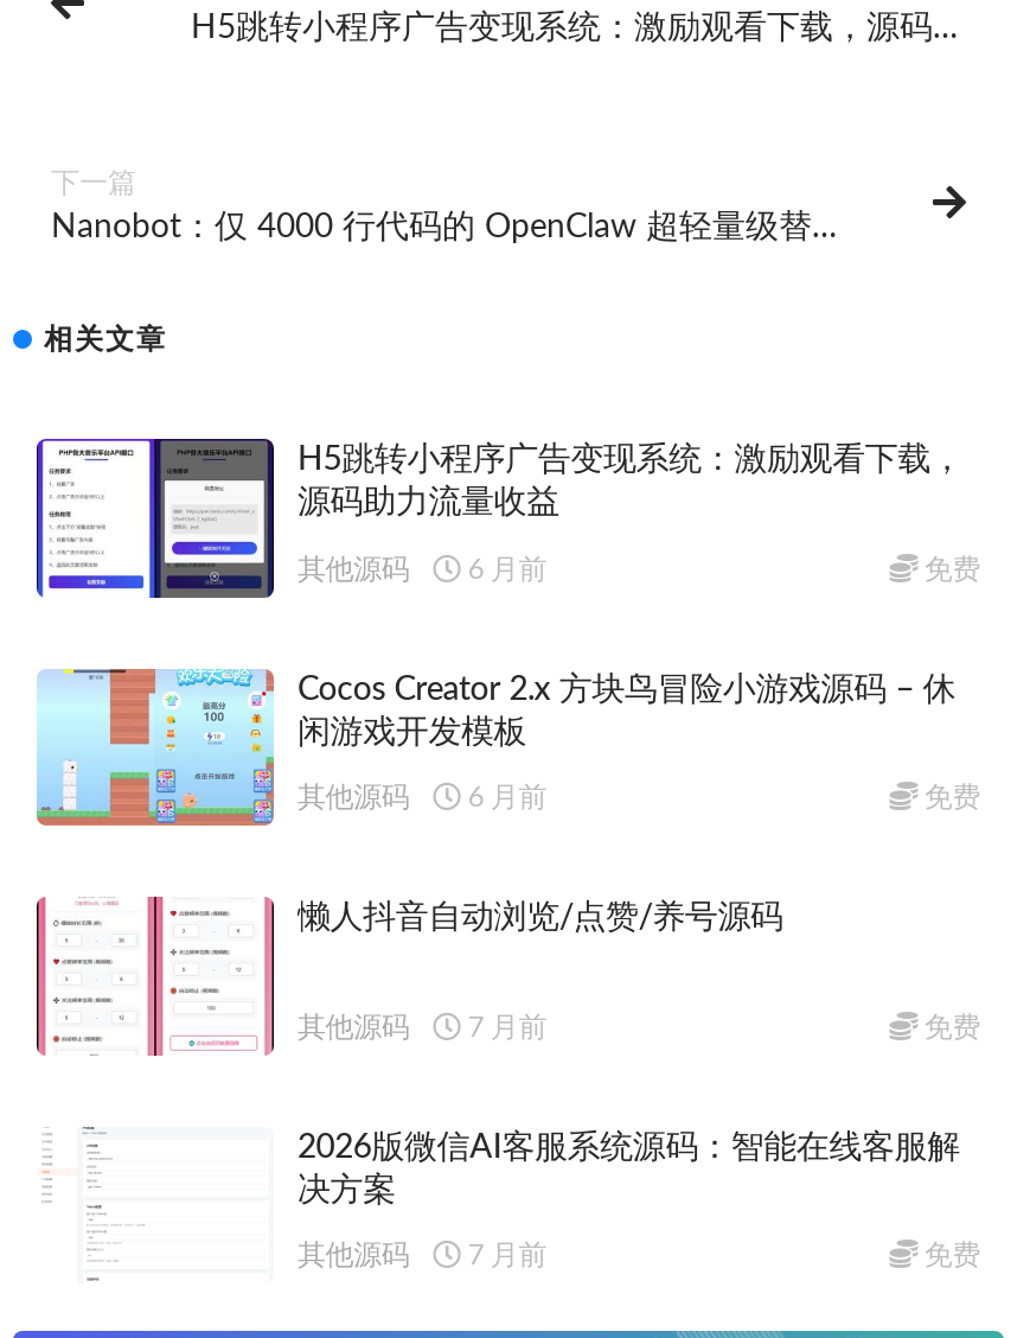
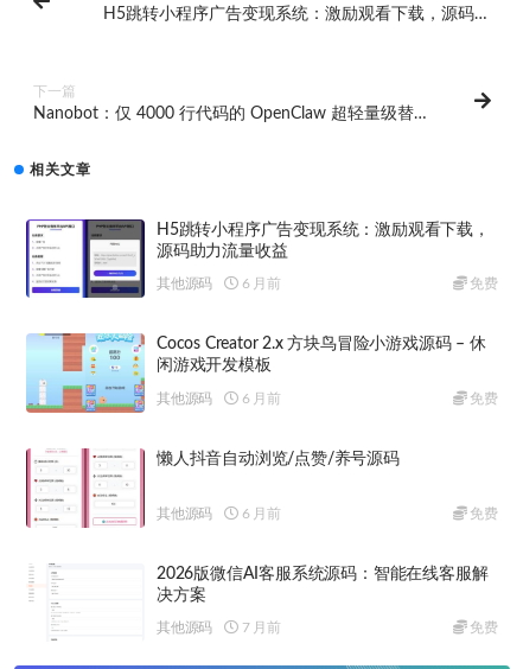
[298,1012,546,1041] 其他源码 7 月前 -> [157,506,281,520] 其他源码 6 月前

